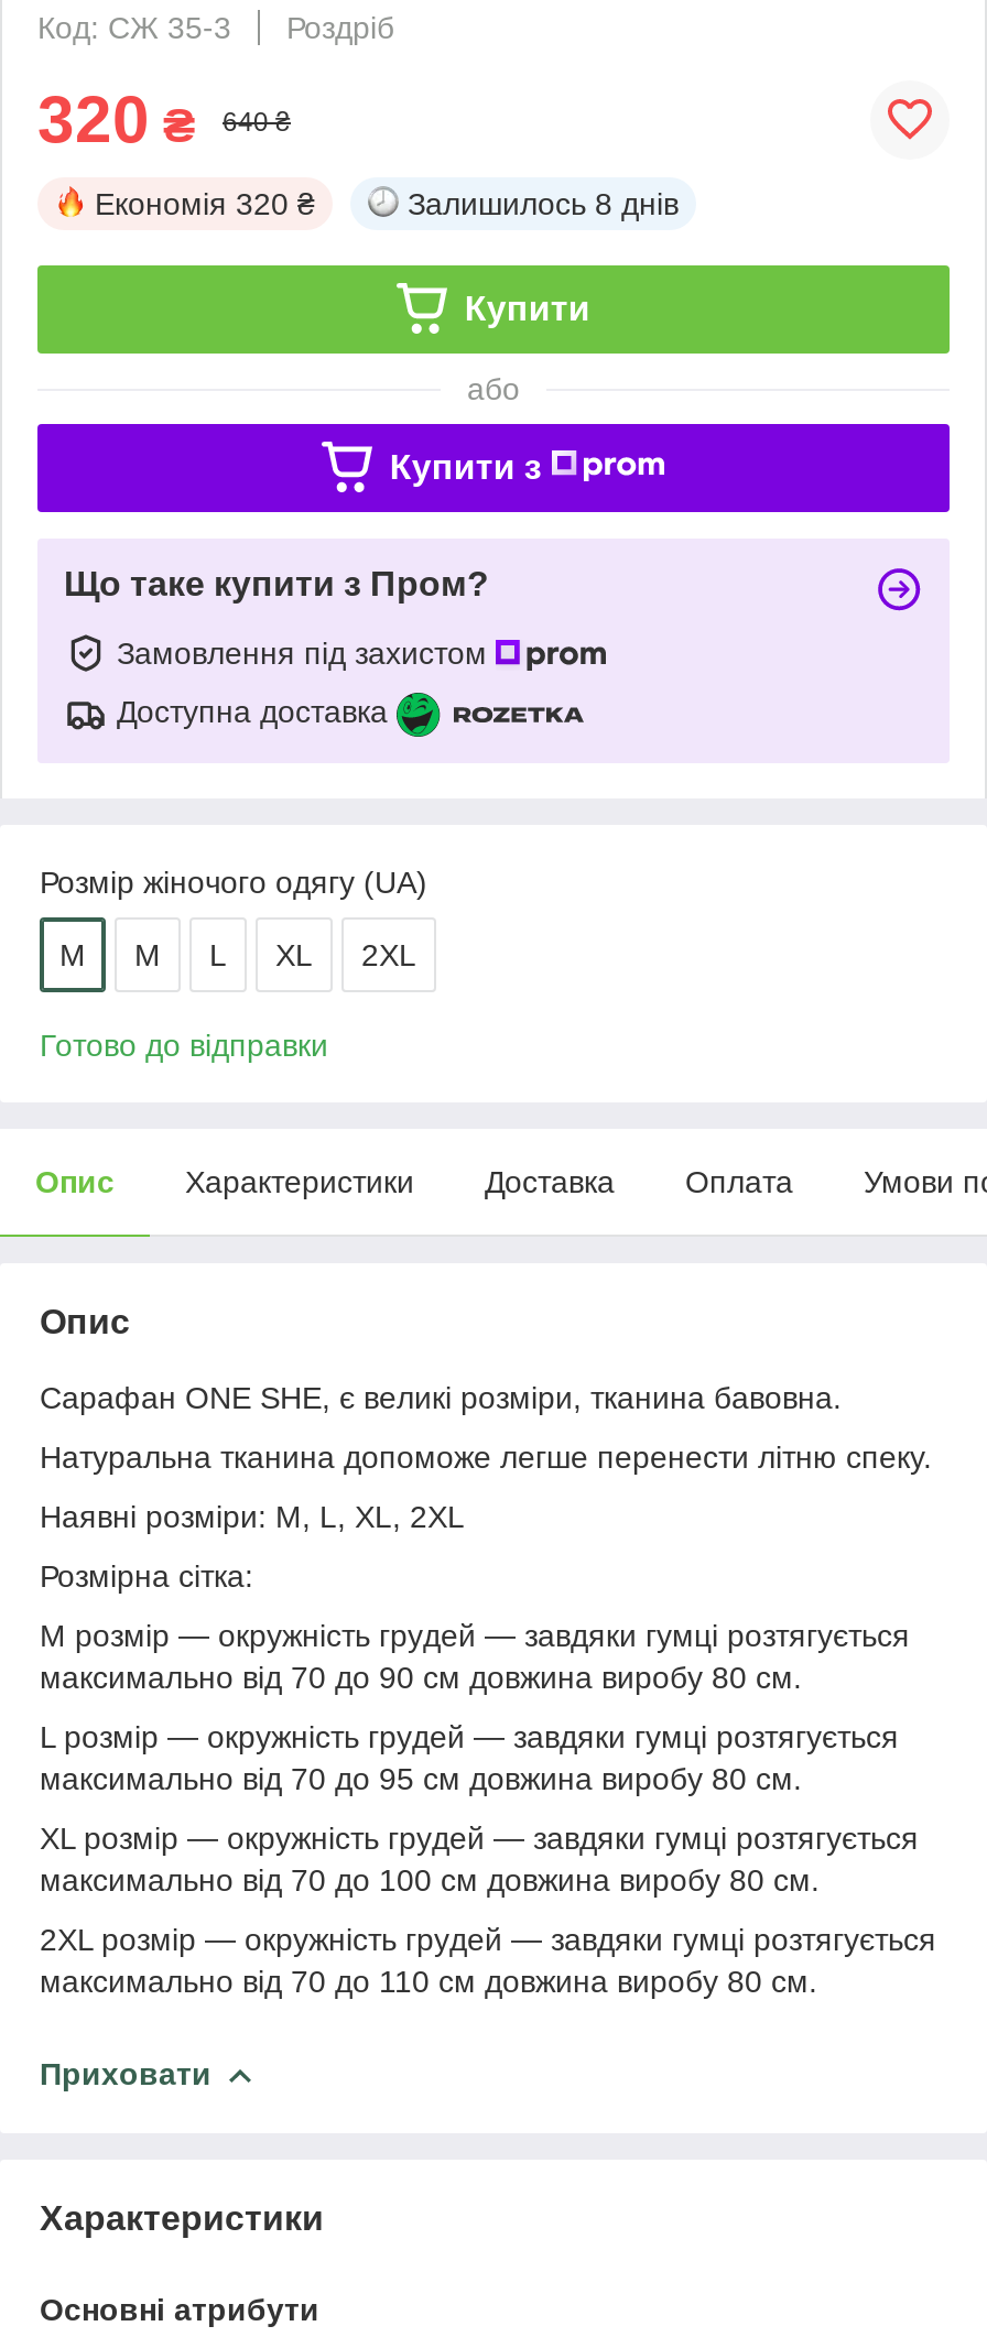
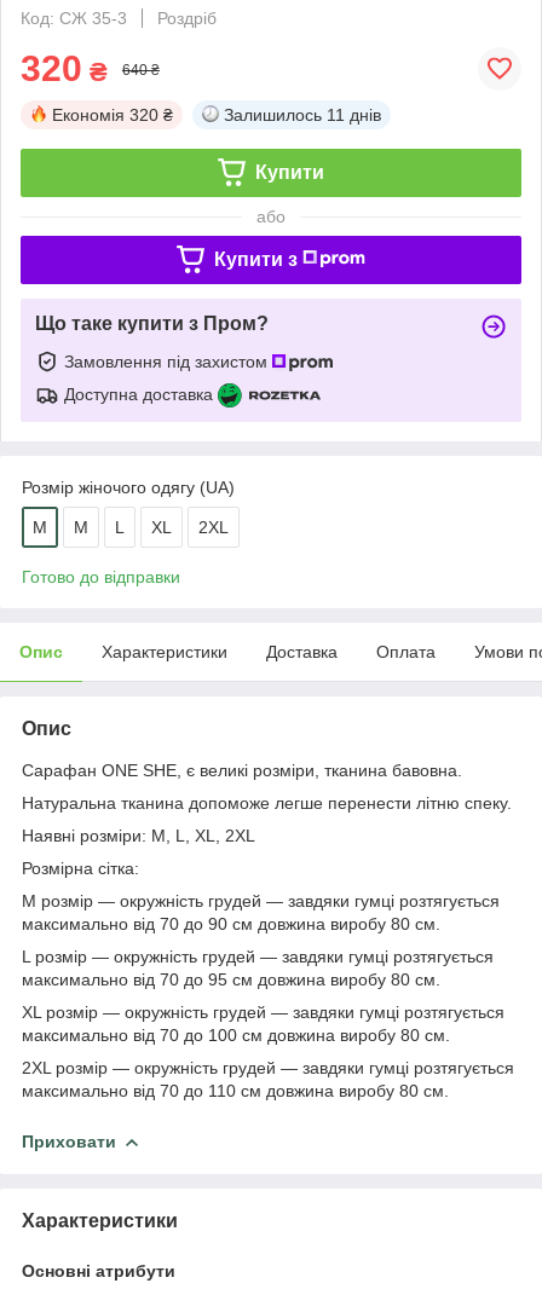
[408,186,679,221] Залишилось 8 днів -> [224,105,381,124] Залишилось 11 днів

